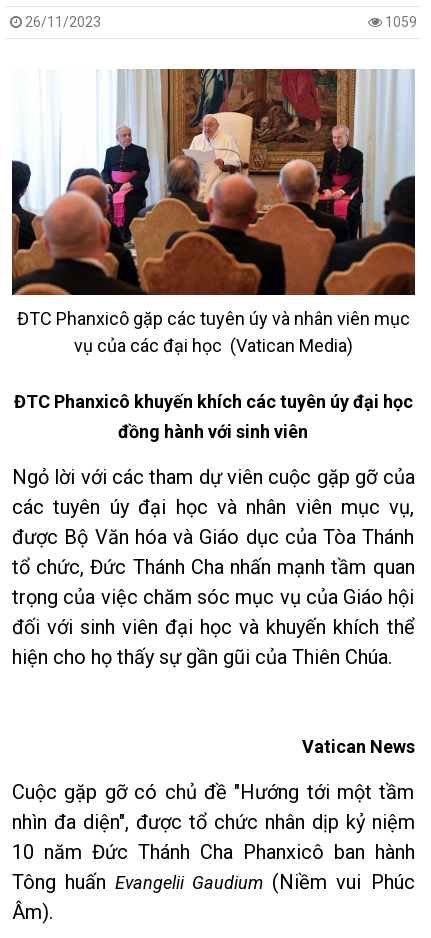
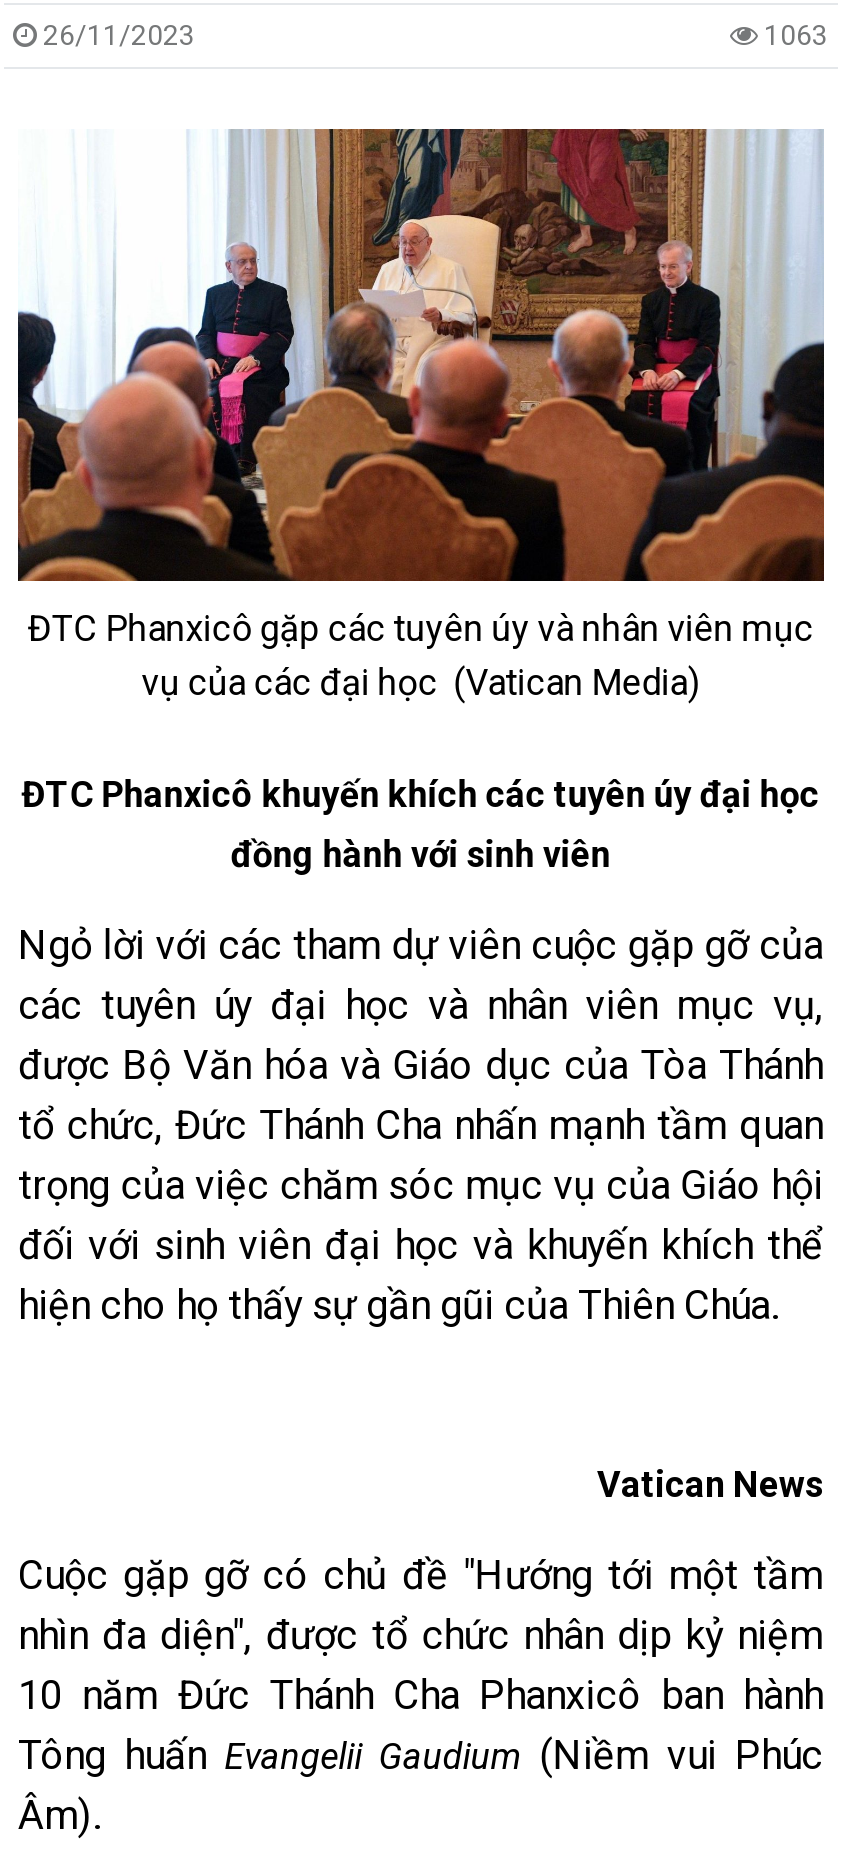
[382,14,417,30] 1059 -> [758,19,828,51] 1063

